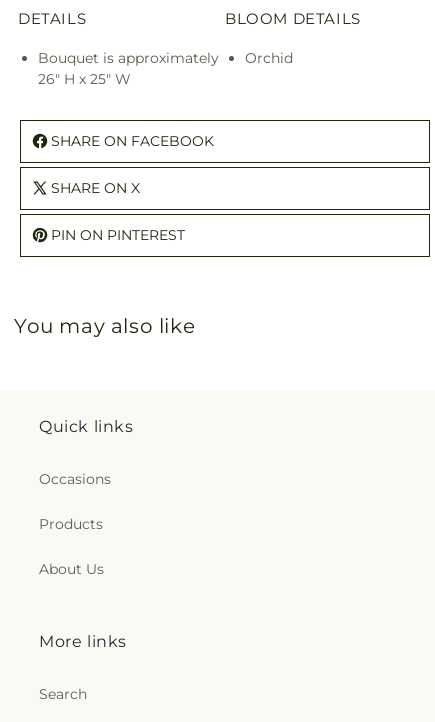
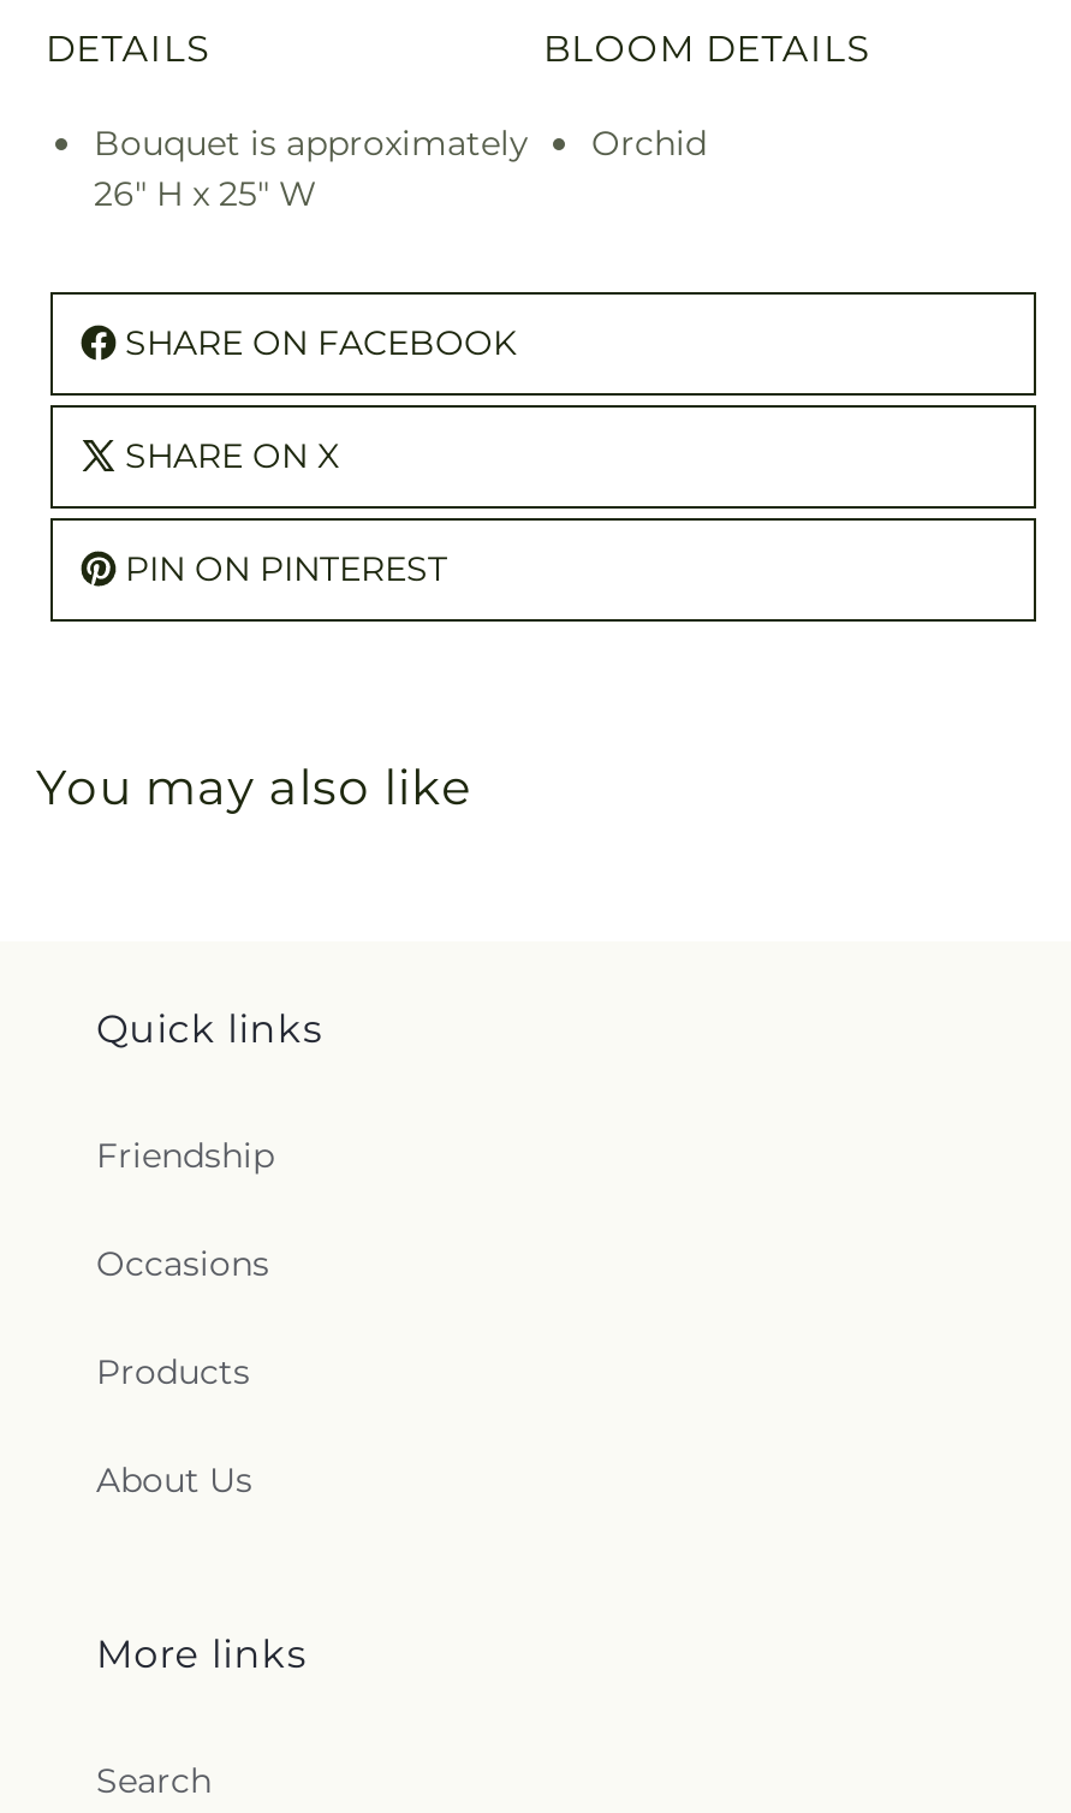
none -> [96,1134,274,1177] Friendship

